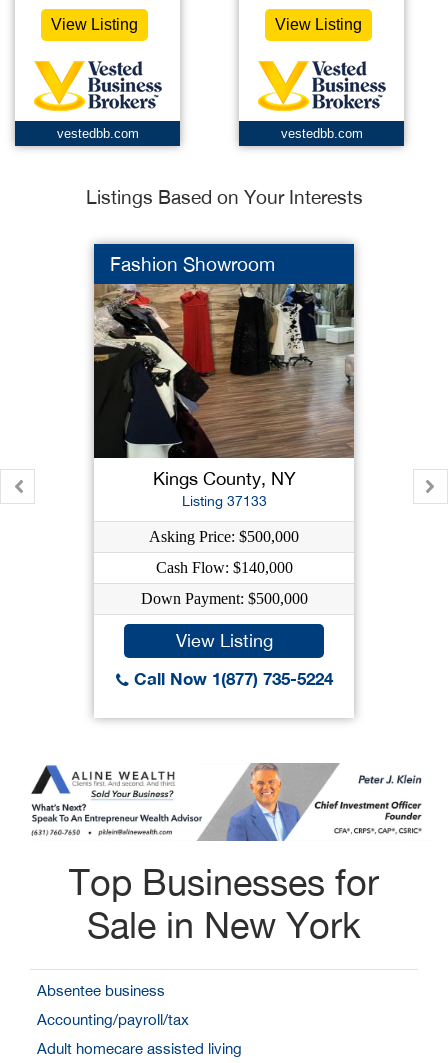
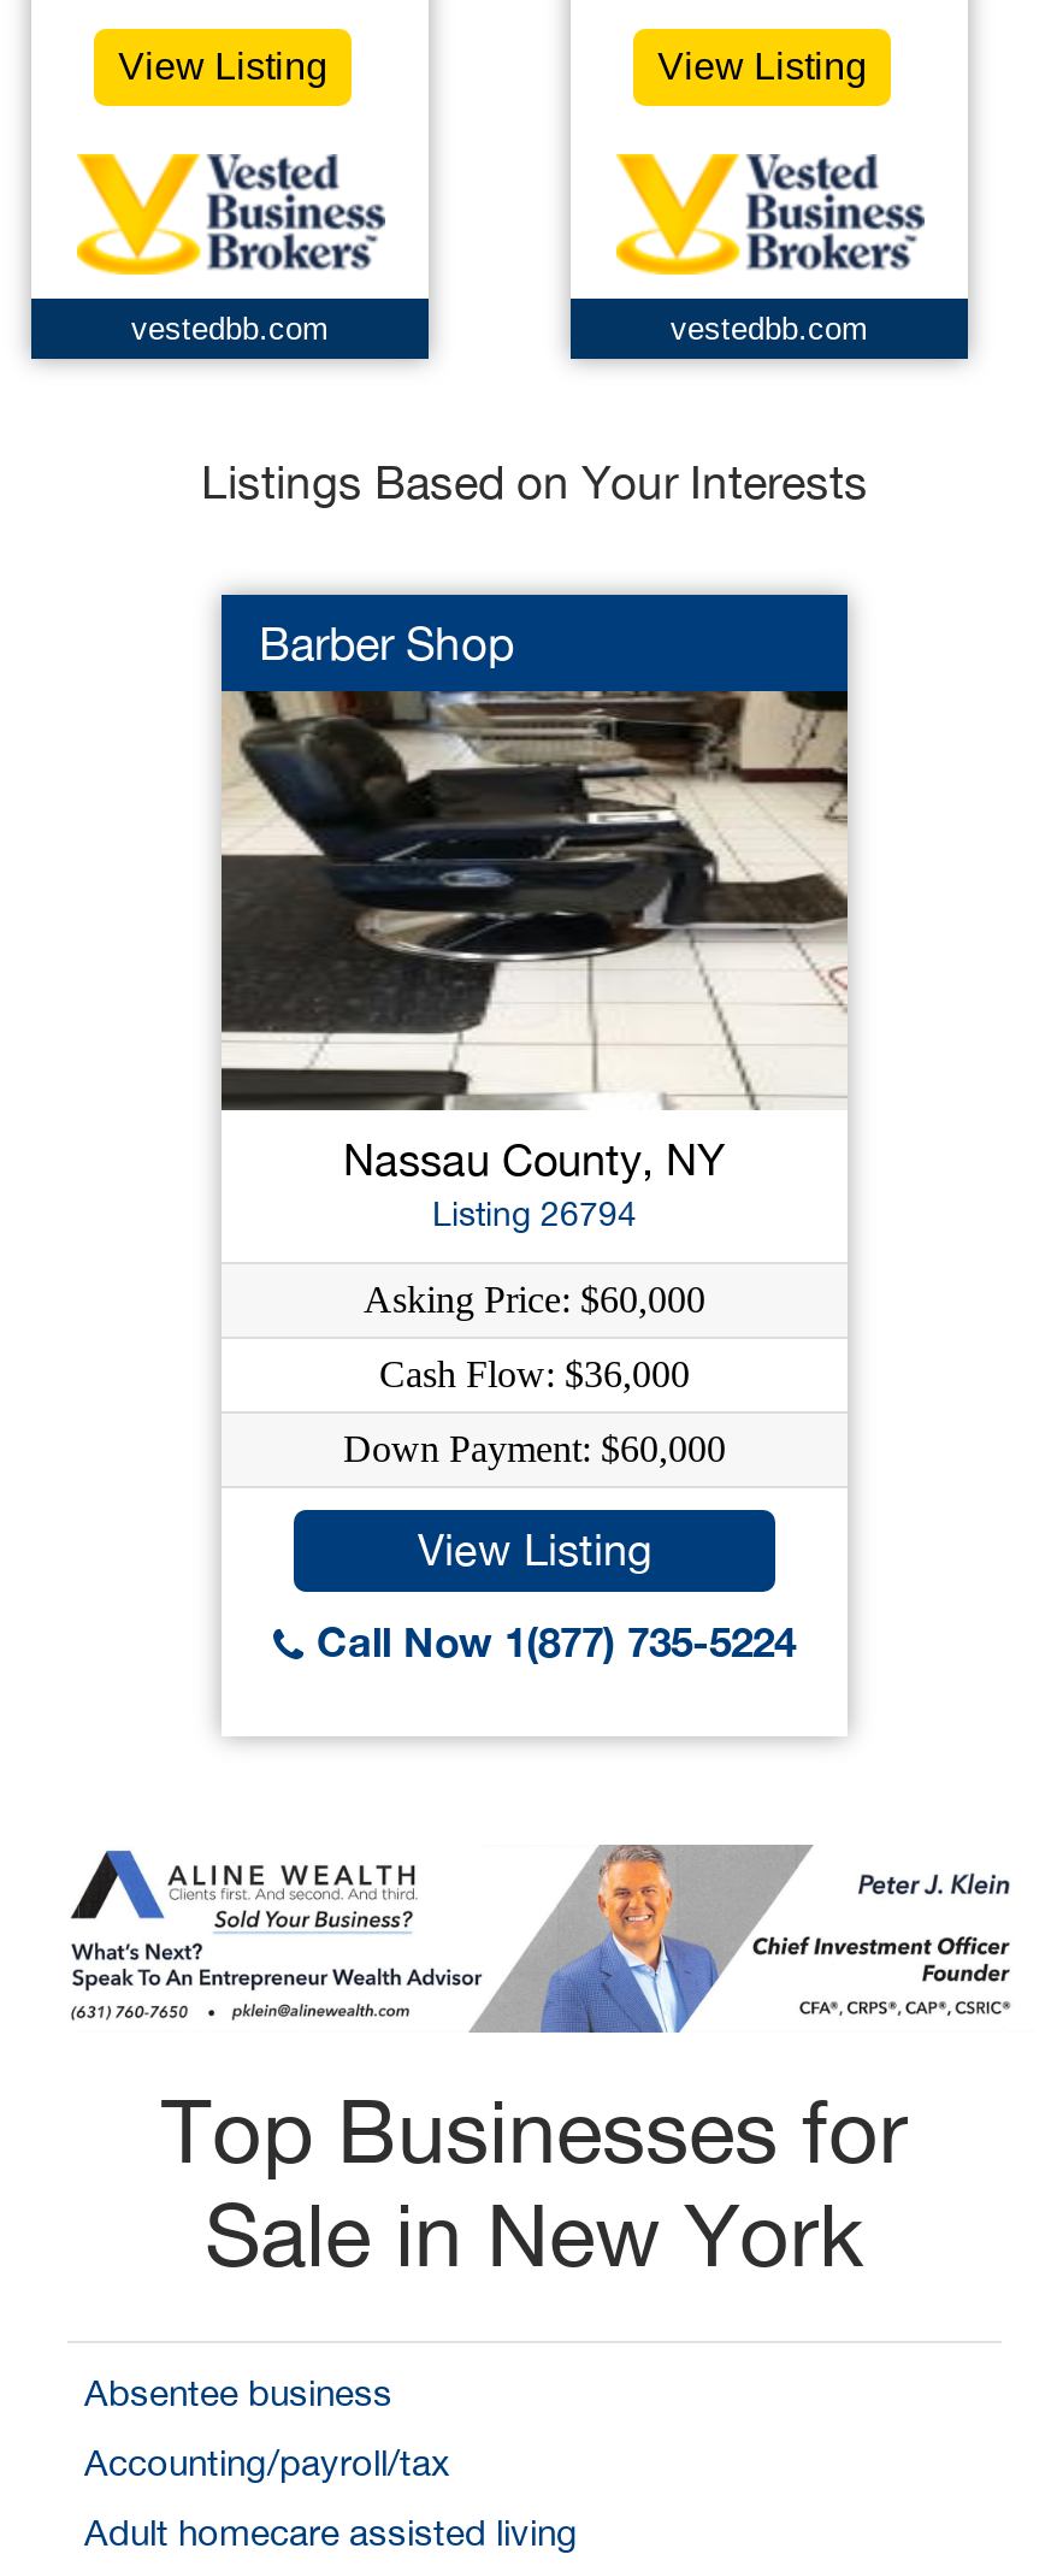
[109,253,274,275] Fashion Showroom -> [259,617,514,669] Barber Shop
[93,283,355,509] [image] | Kings County, NY | Listing 37133 -> [222,689,848,1233] [image] | Nassau County, NY | Listing 26794
[149,528,299,545] Asking Price: $500,000 -> [364,1279,705,1320] Asking Price: $60,000
[155,559,292,576] Cash Flow: $140,000 -> [379,1353,690,1394] Cash Flow: $36,000
[140,590,307,607] Down Payment: $500,000 -> [343,1428,726,1469] Down Payment: $60,000

